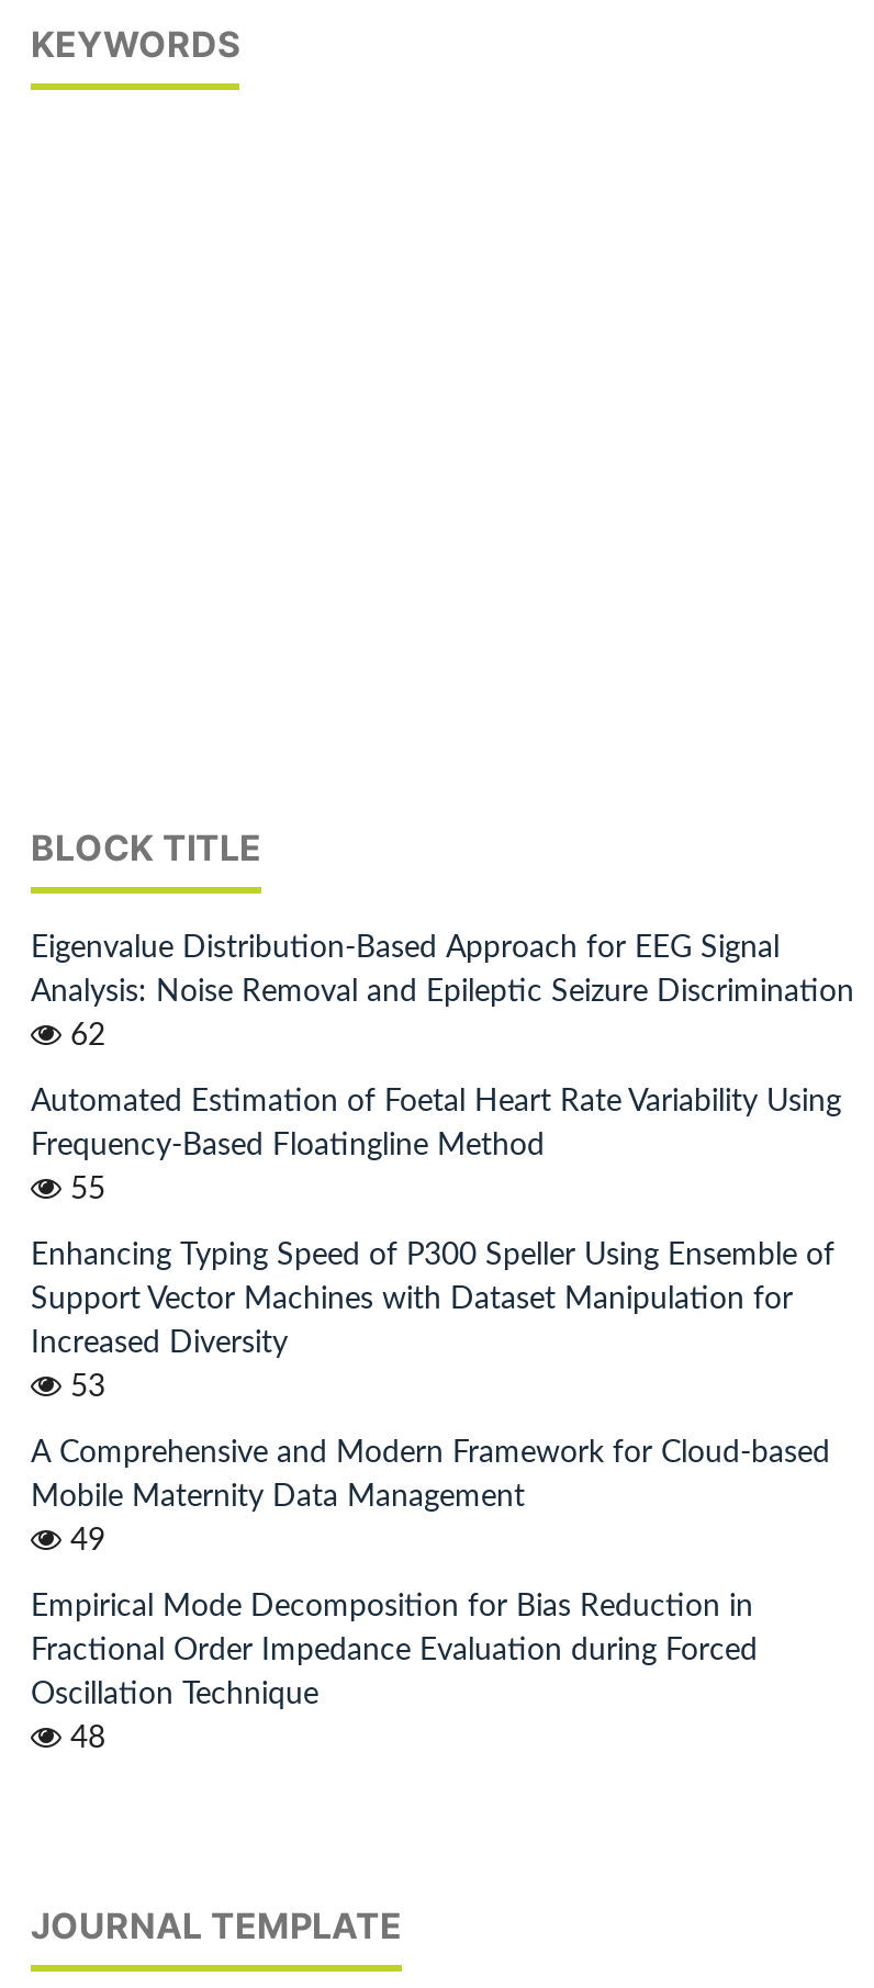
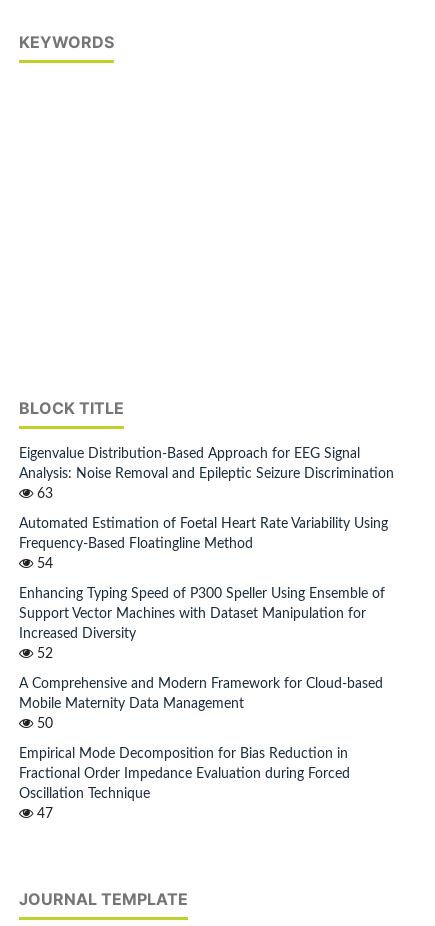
[61,1021,105,1052] 62 -> [33,487,53,501] 63
[61,1174,105,1205] 55 -> [33,557,53,571] 54
[61,1372,105,1403] 53 -> [33,647,53,661] 52
[61,1526,105,1556] 49 -> [33,717,53,731] 50
[61,1723,105,1754] 48 -> [33,807,53,821] 47

